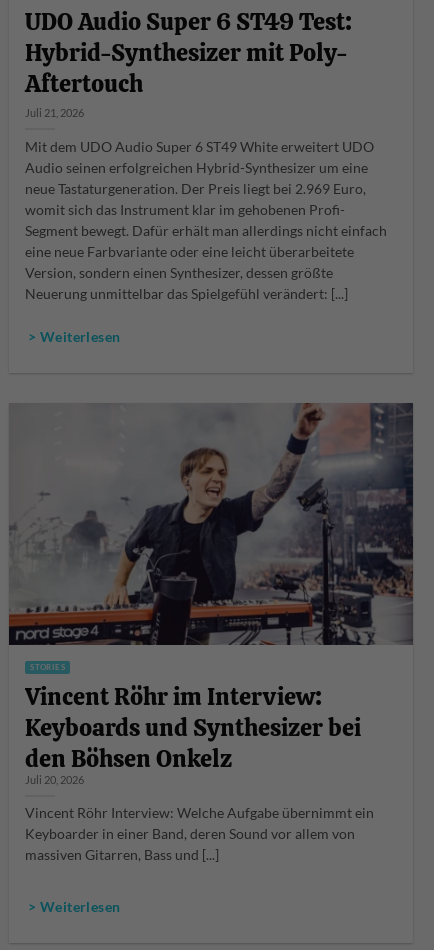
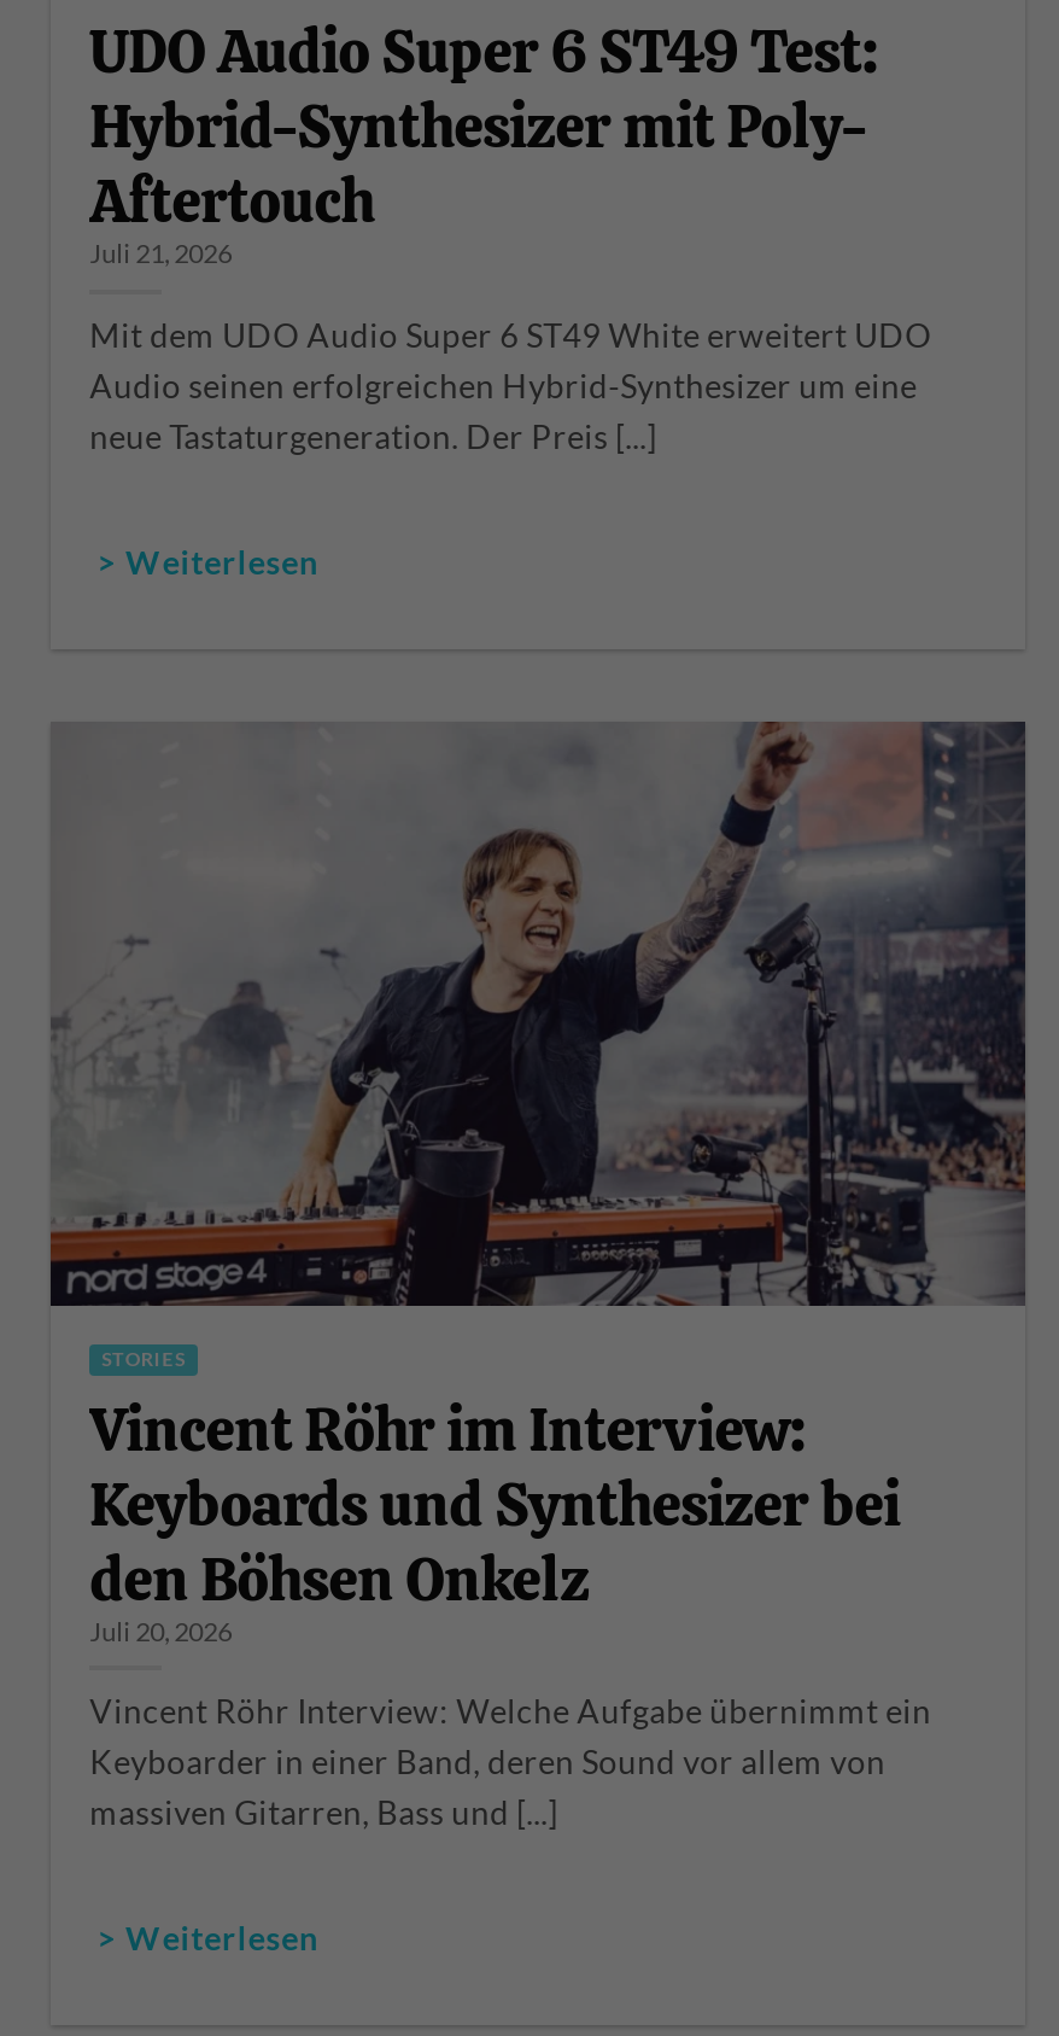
[25,181,387,302] neue Tastaturgeneration. Der Preis liegt bei 2.969 Euro, | womit sich das Instrument klar im gehobenen Profi- | Segment bewegt. Dafür erhält man allerdings nicht einfach | eine neue Farbvariante oder eine leicht überarbeitete | Version, sondern einen Synthesizer, dessen größte | Neuerung unmittelbar das Spielgefühl verändert: [...] -> [89,416,656,455] neue Tastaturgeneration. Der Preis [...]

